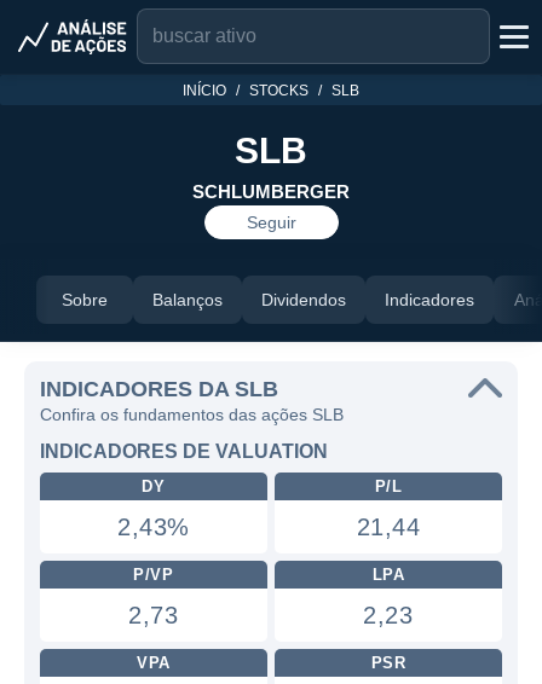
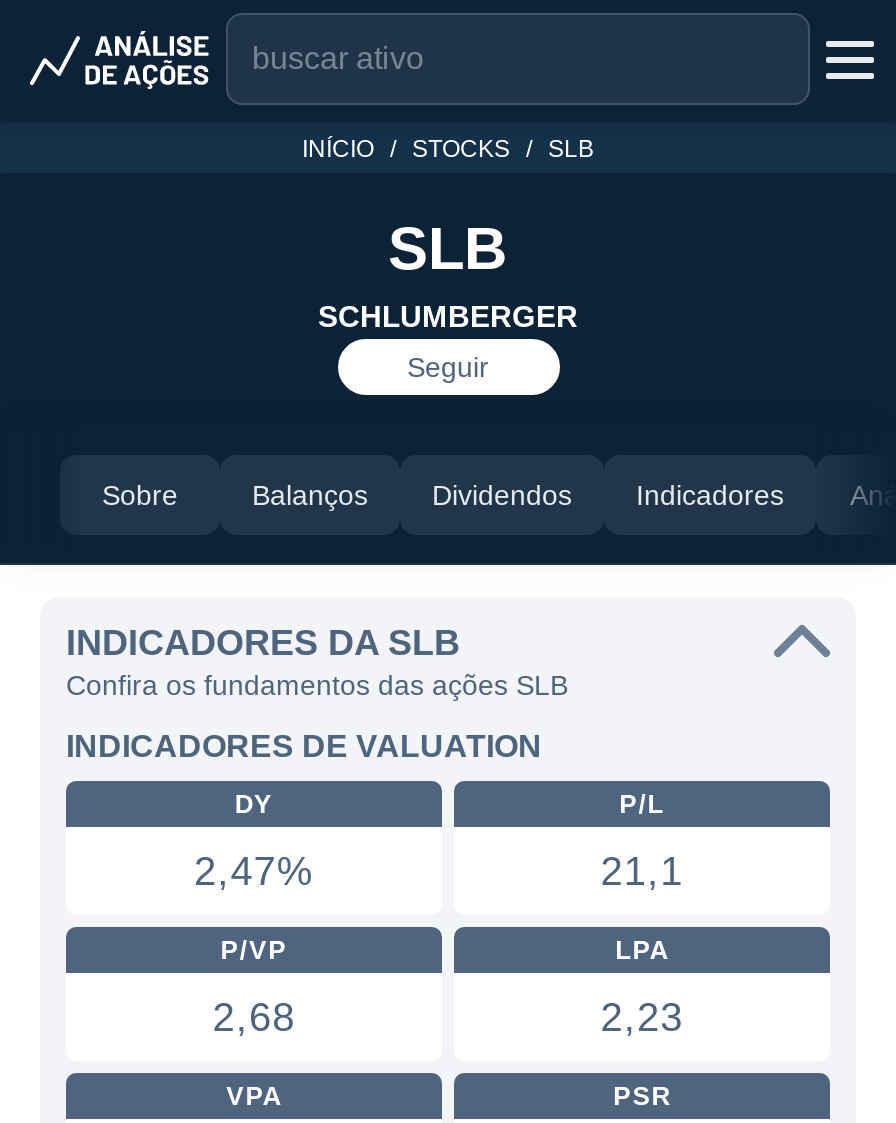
[117,514,190,540] 2,43% -> [194,849,314,893] 2,47%
[356,514,420,540] 21,44 -> [601,849,683,893] 21,1
[129,602,179,628] 2,73 -> [213,995,295,1039] 2,68

